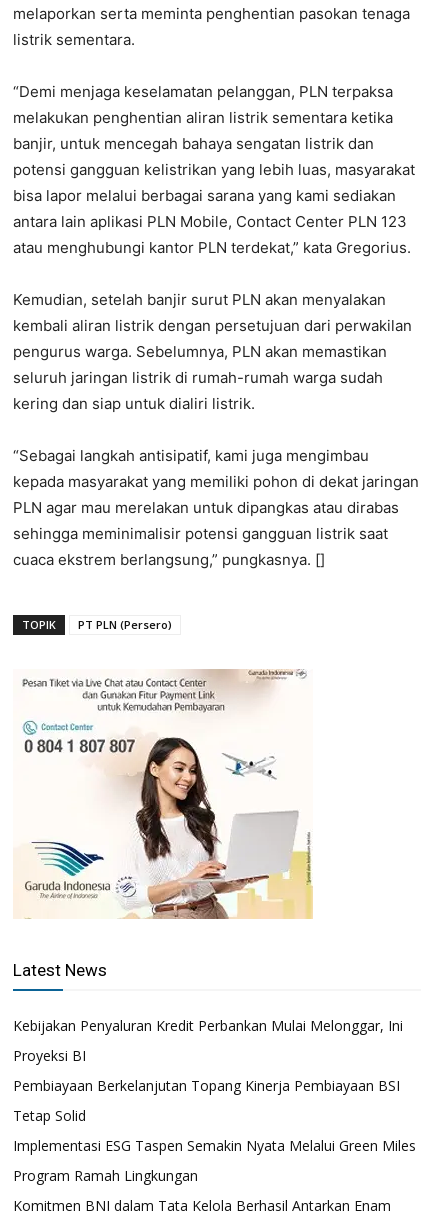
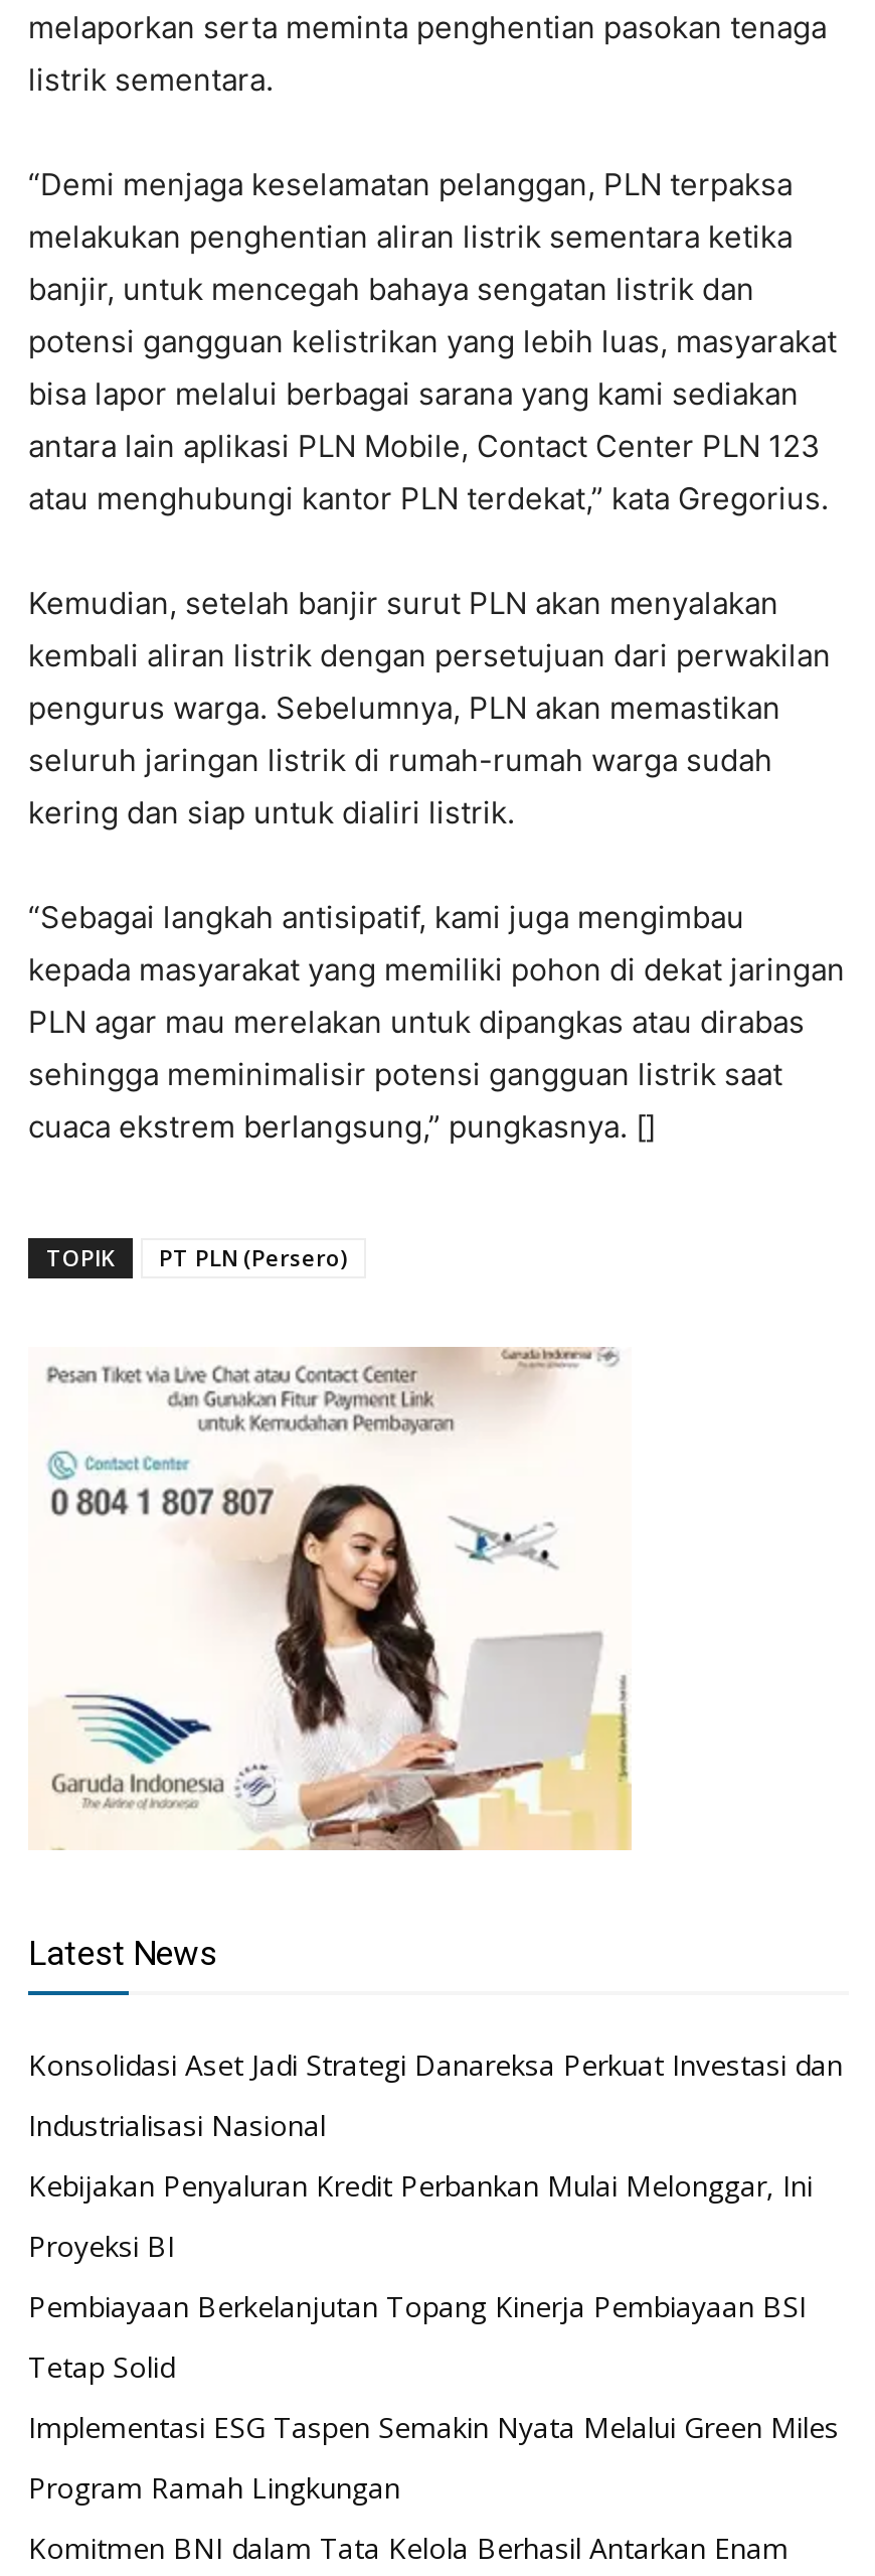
none -> [28,2045,843,2144] Konsolidasi Aset Jadi Strategi Danareksa Perkuat Investasi dan | Industrialisasi Nasional

